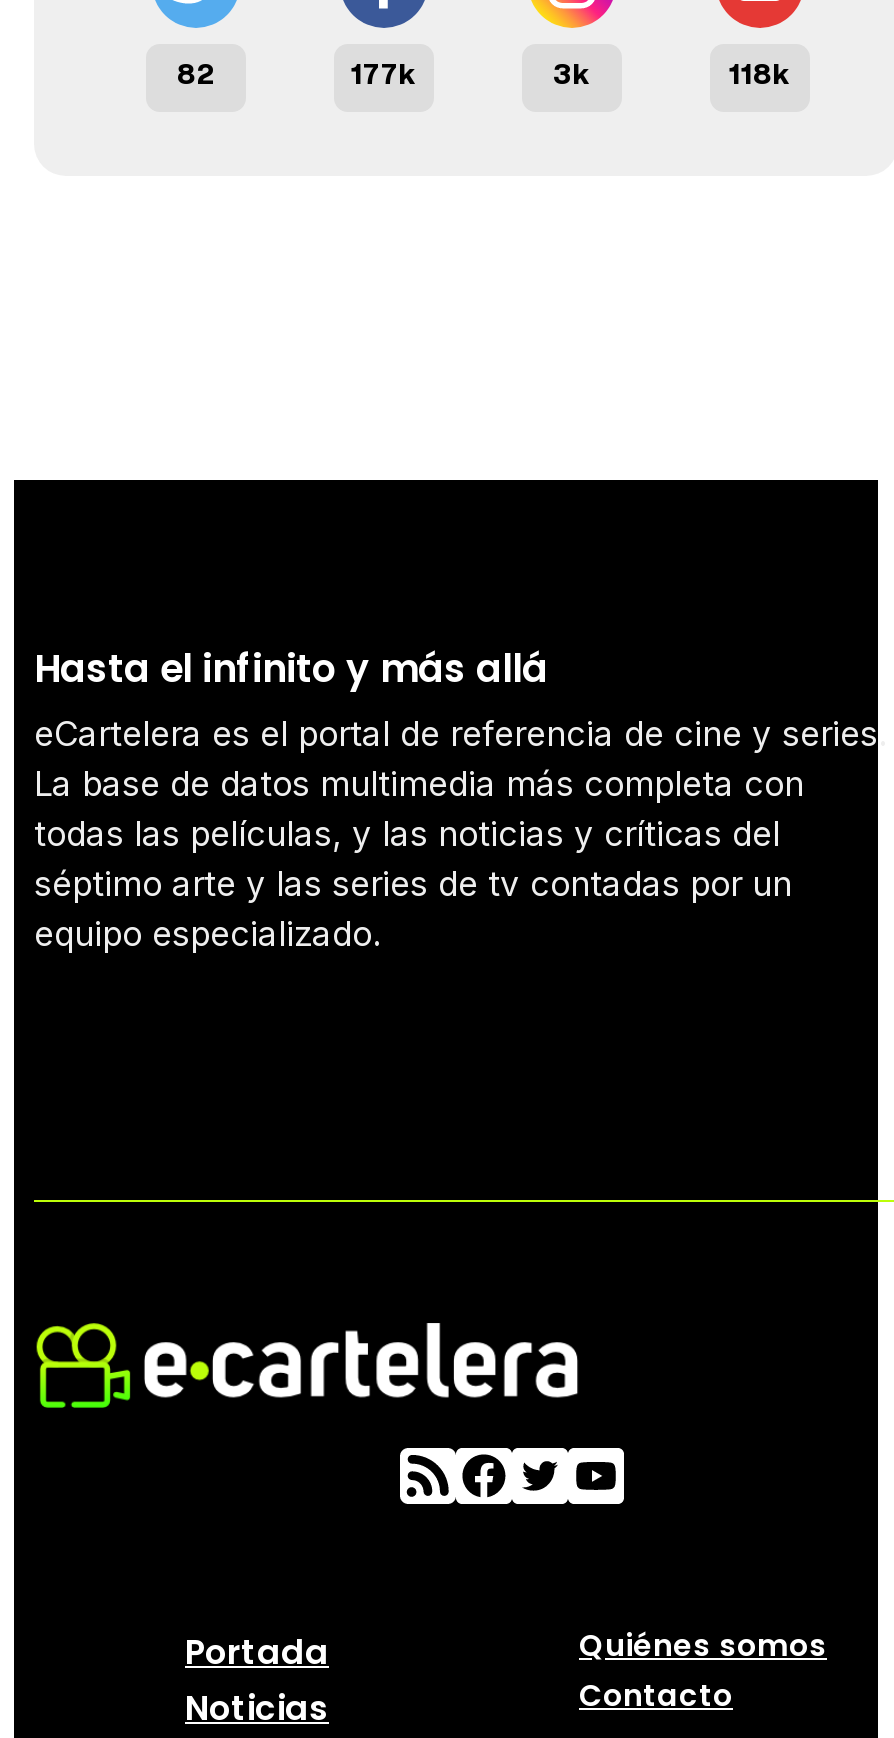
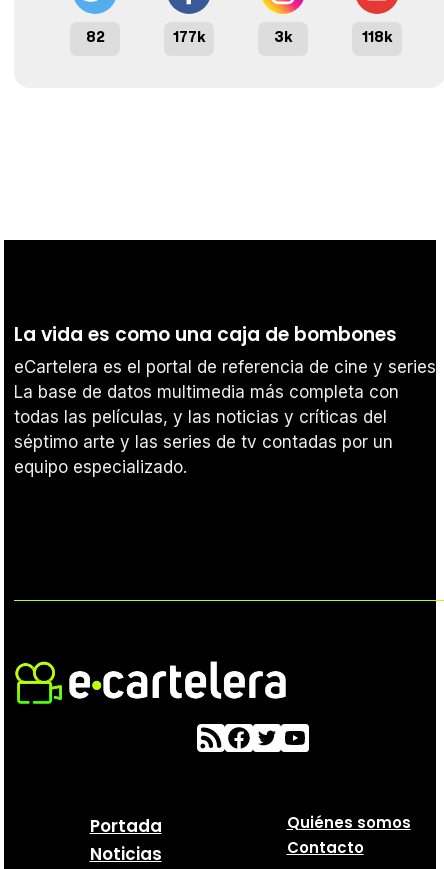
[34,642,548,696] Hasta el infinito y más allá -> [14,321,397,348] La vida es como una caja de bombones

